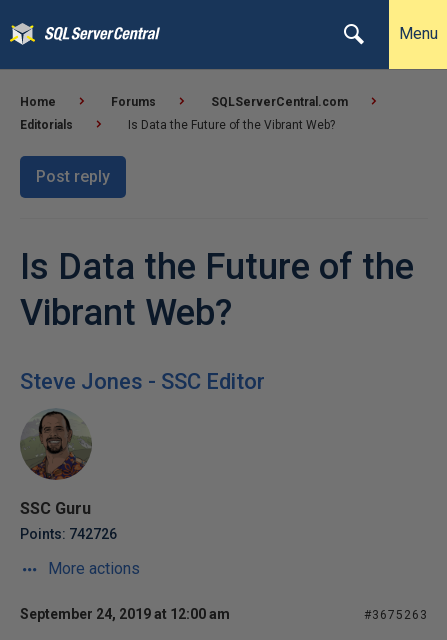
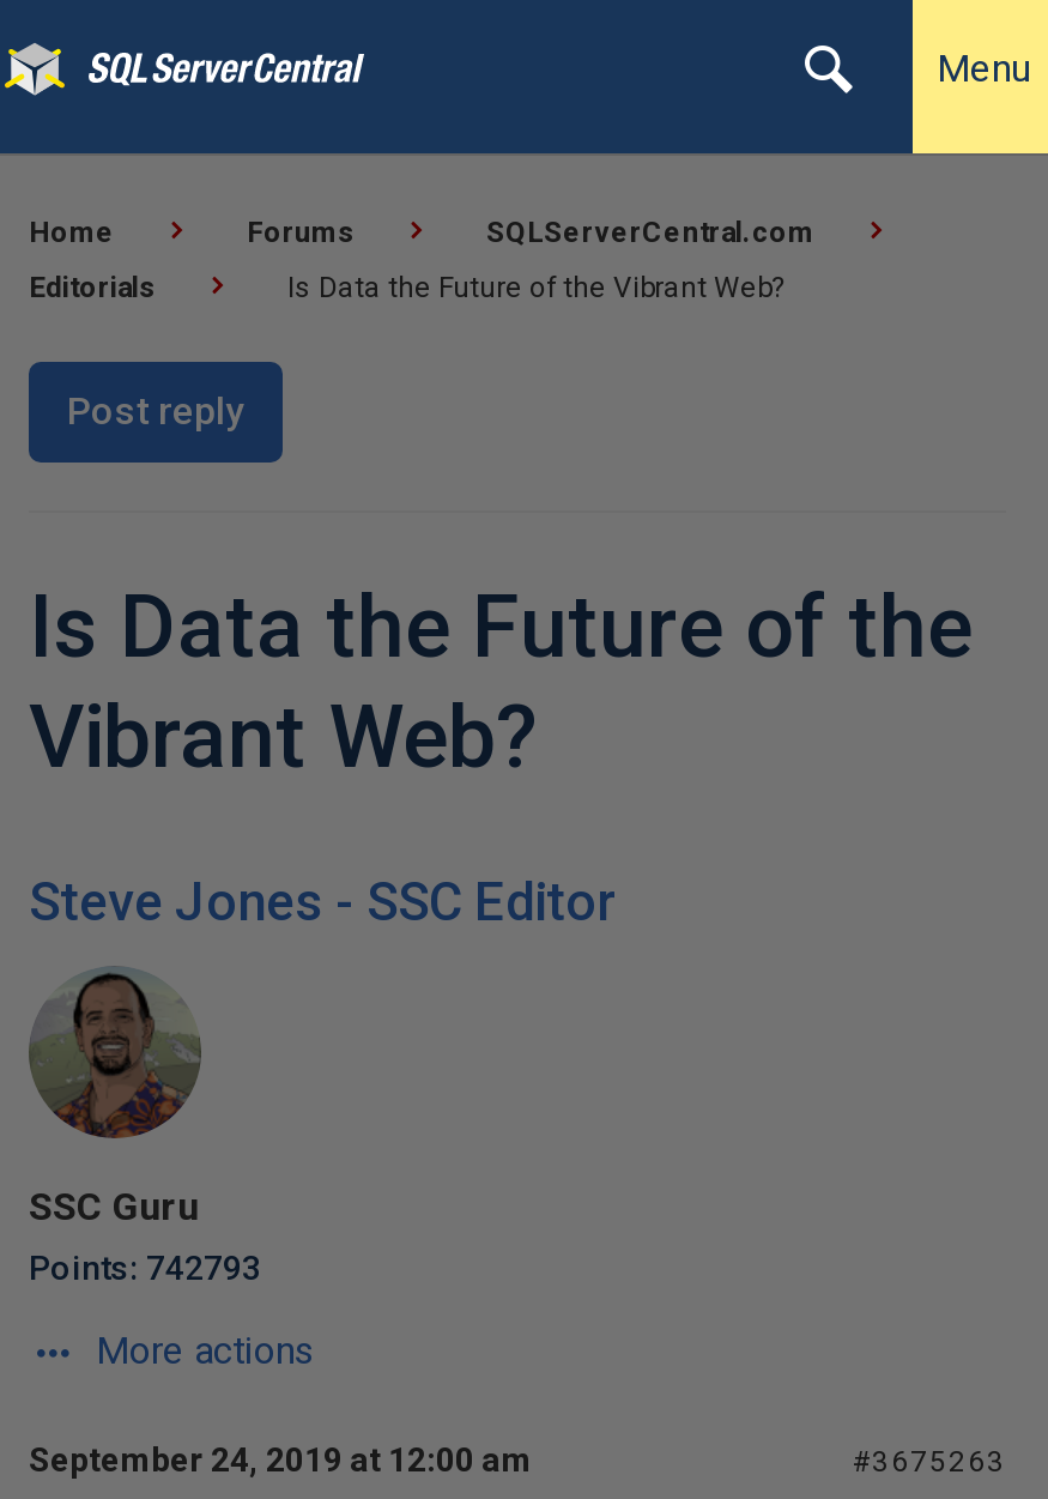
[20,526,117,542] Points: 742726 -> [29,1249,261,1287] Points: 742793

